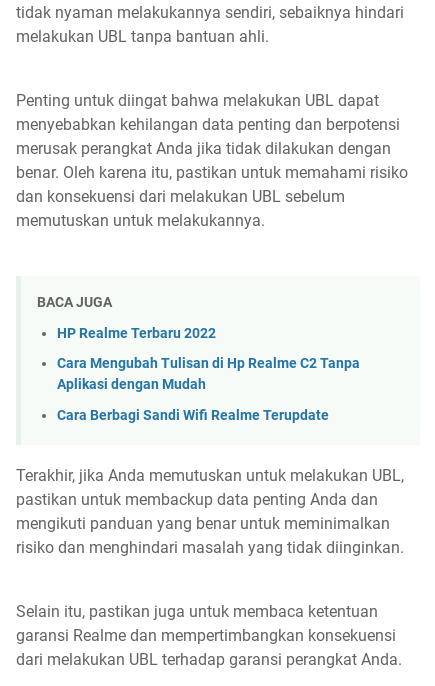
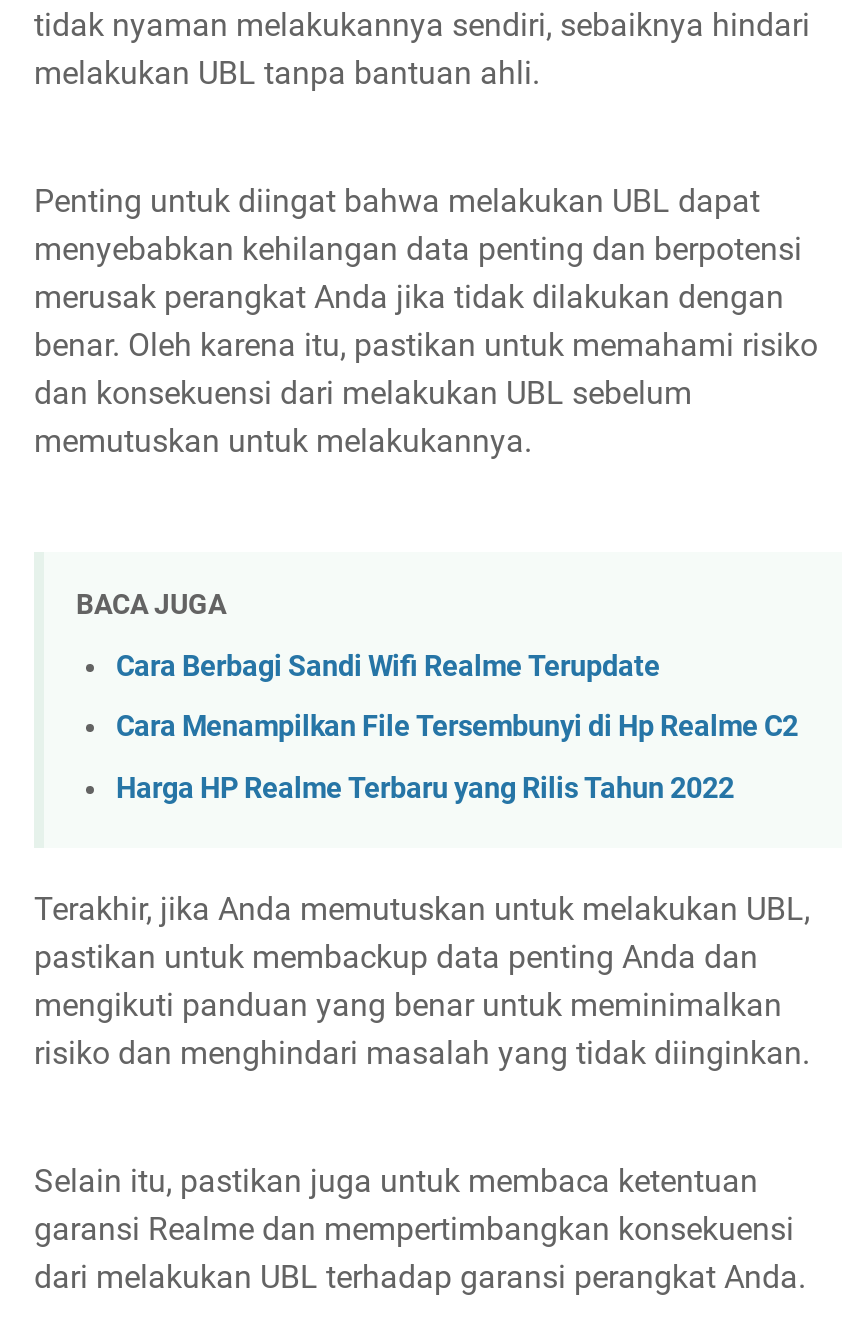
[57,325,360,393] HP Realme Terbaru 2022 | Cara Mengubah Tulisan di Hp Realme C2 Tanpa | Aplikasi dengan Mudah -> none
moved [57,407,329,424] -> [116,650,660,684]: Cara Berbagi Sandi Wifi Realme Terupdate
none -> [116,711,798,806] Cara Menampilkan File Tersembunyi di Hp Realme C2 | Harga HP Realme Terbaru yang Rilis Tahun 2022

